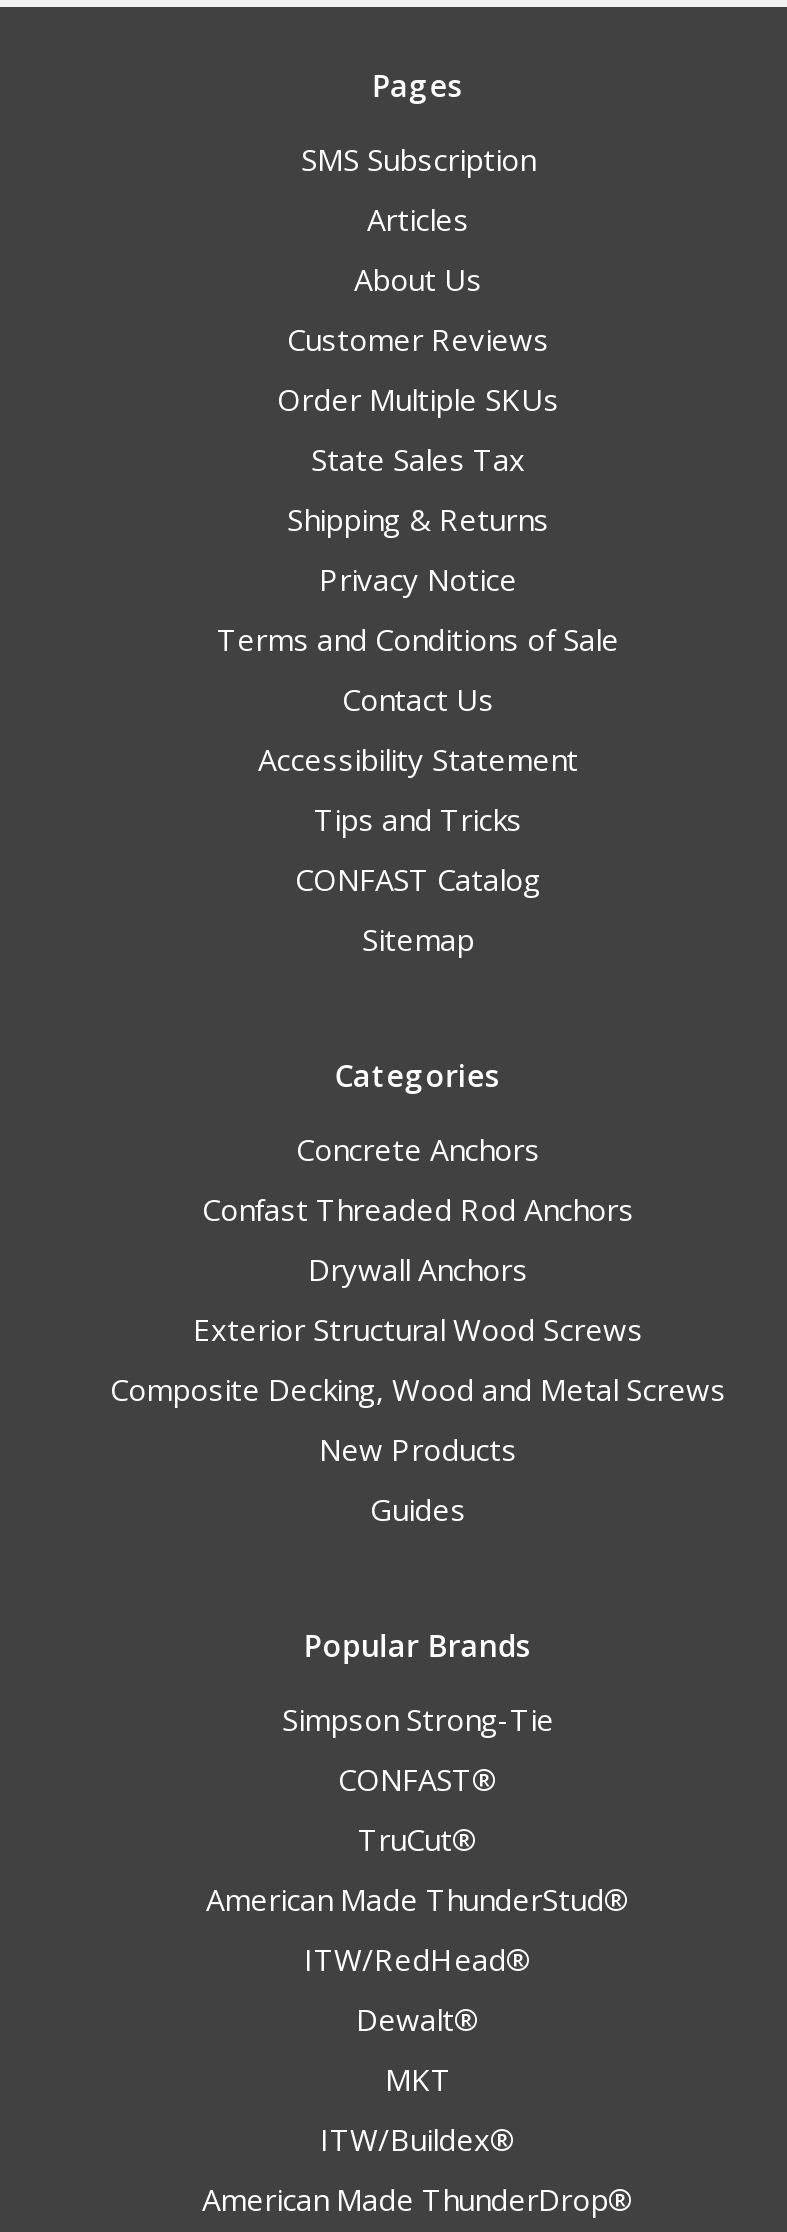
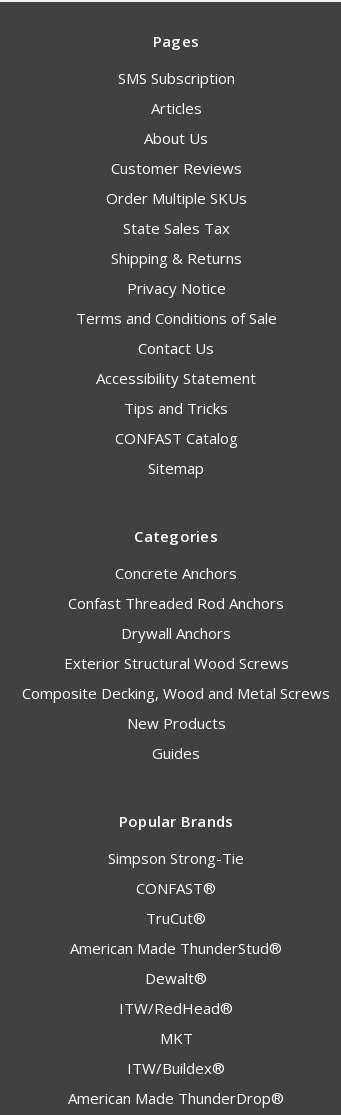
moved [304,1940,532,1980] -> [119,998,233,1018]: ITW/RedHead®
moved [356,2000,480,2040] -> [145,968,207,988]: Dewalt®

